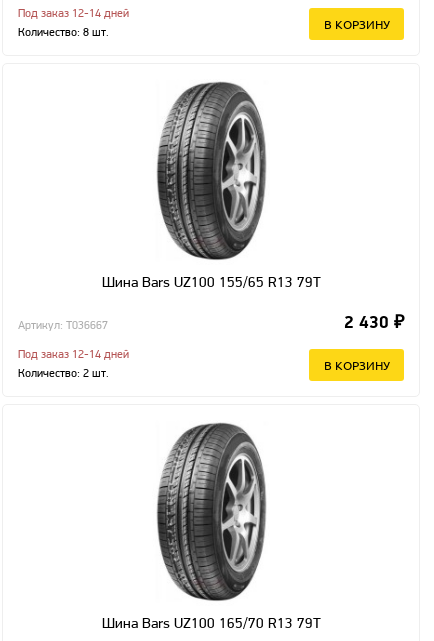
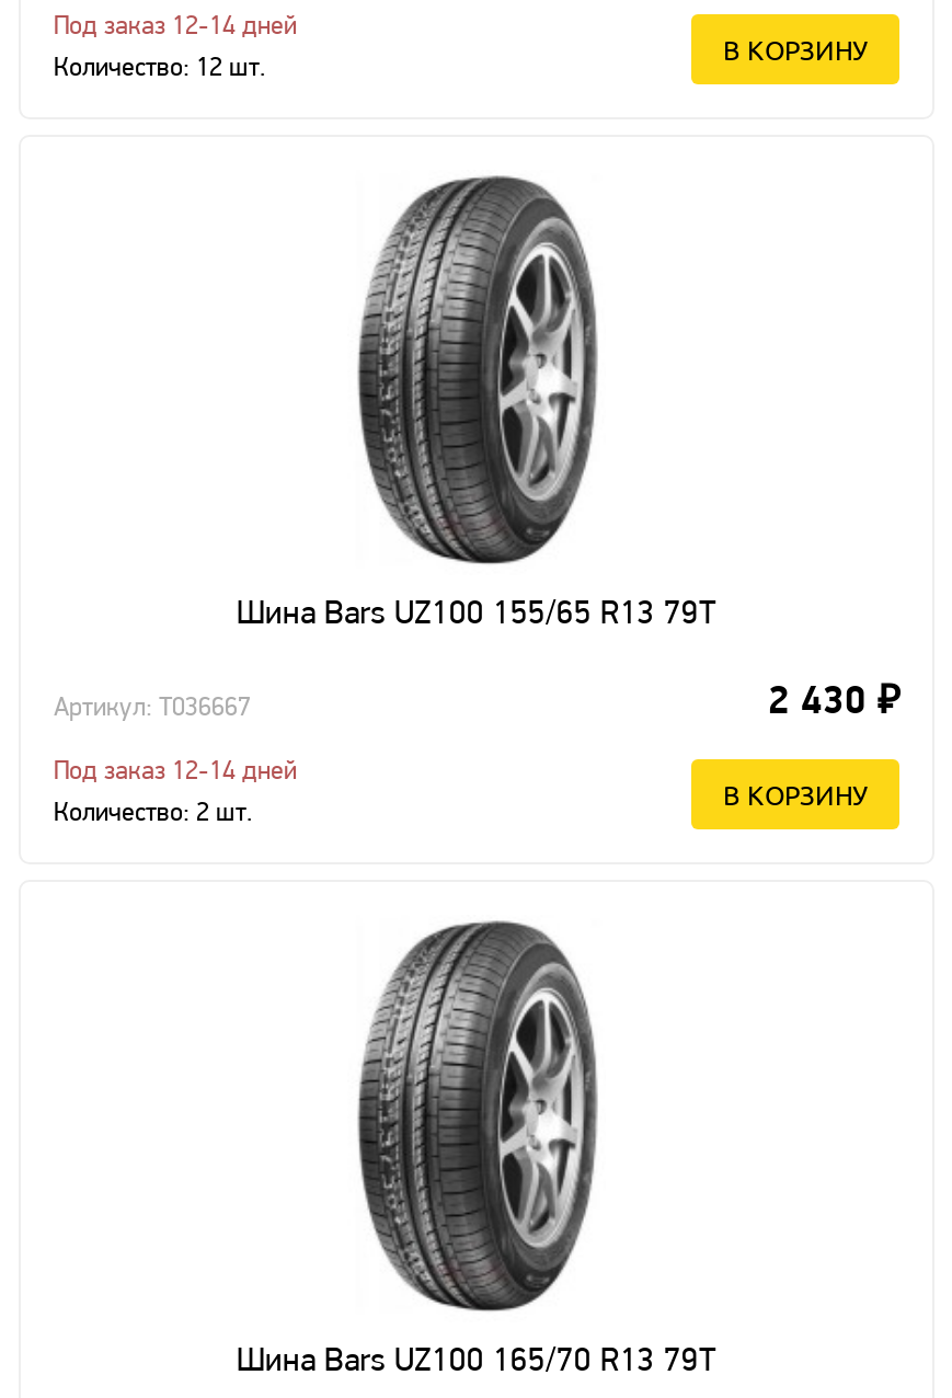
[18,27,109,39] Количество: 8 шт. -> [54,55,266,81] Количество: 12 шт.

